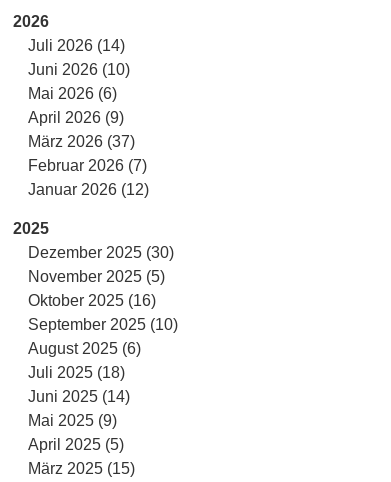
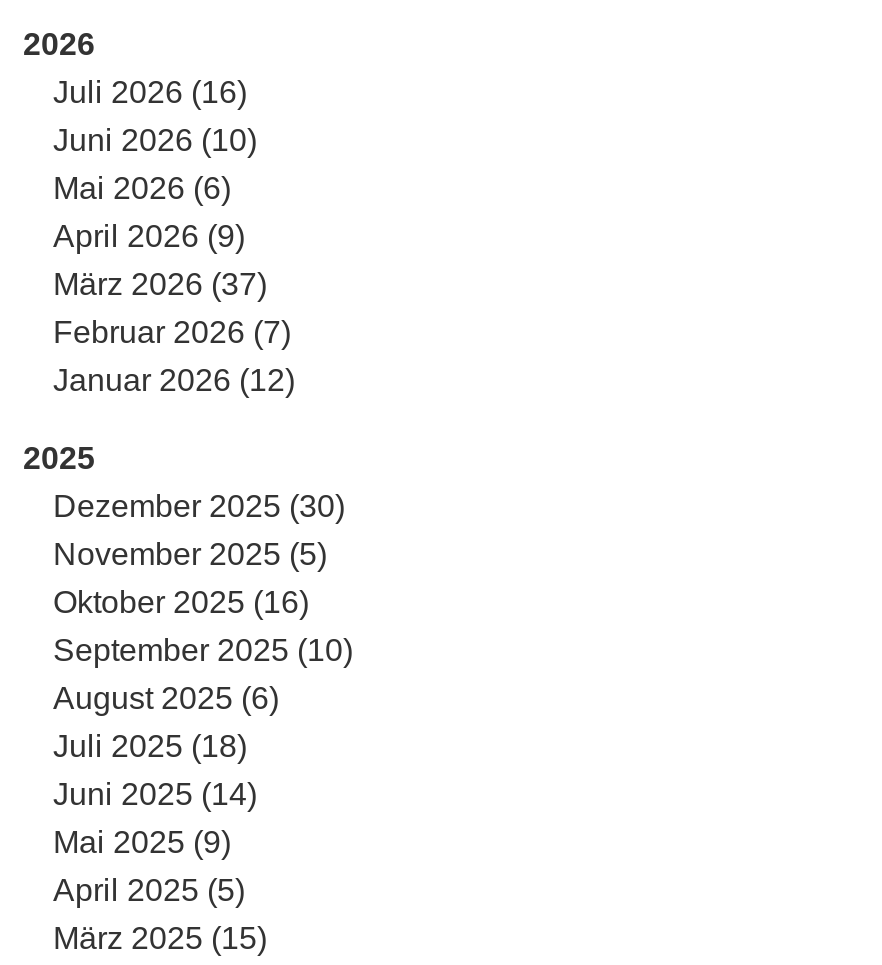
[28,37,125,54] Juli 2026 (14) -> [53,76,247,110] Juli 2026 (16)

